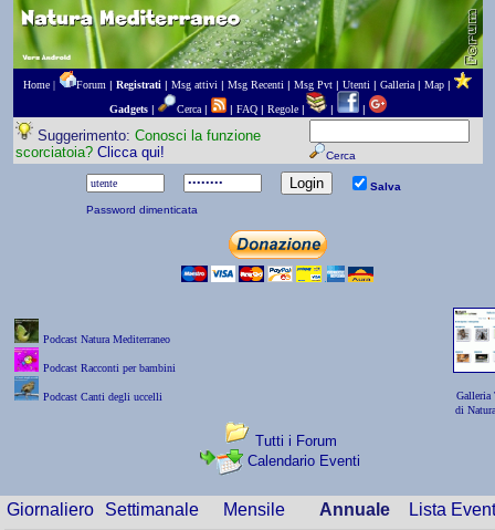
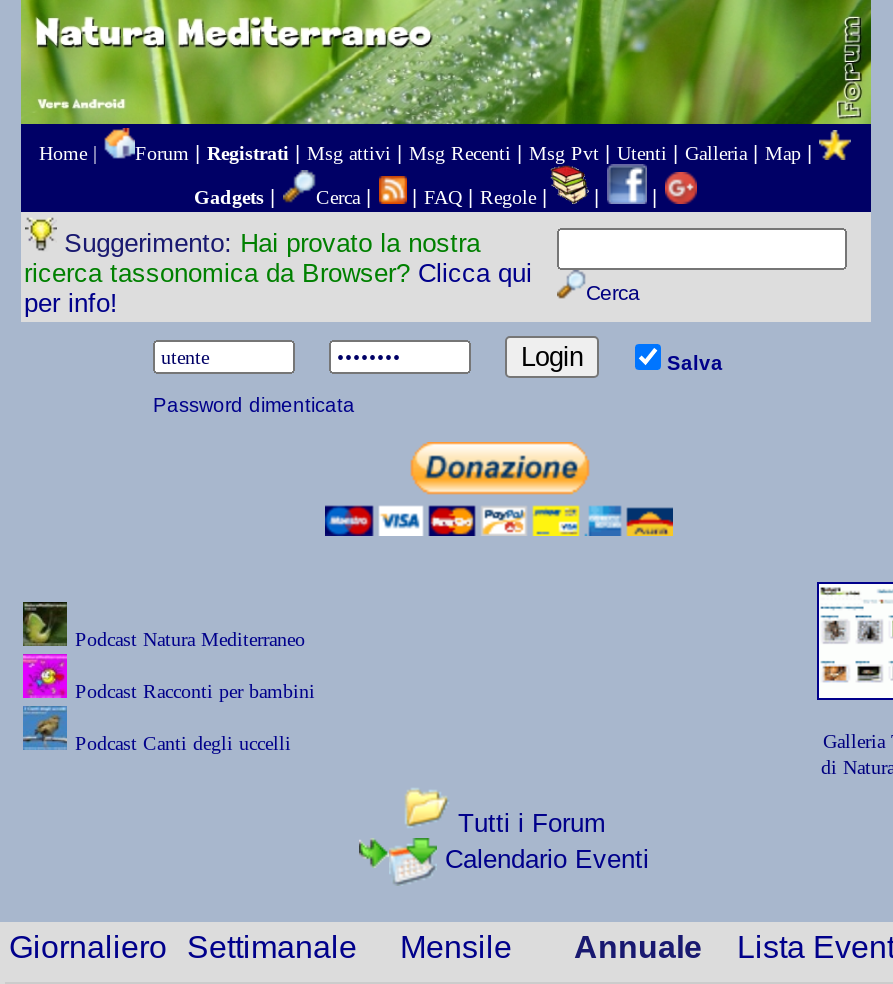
[15,127,260,160] Suggerimento: Conosci la funzione | scorciatoia? Clicca qui! -> [24,228,532,318] Suggerimento: Hai provato la nostra | ricerca tassonomica da Browser? Clicca qui | per info!

